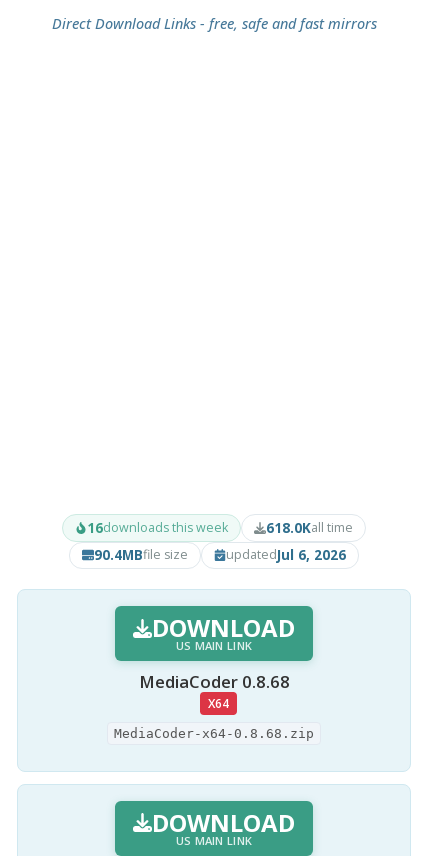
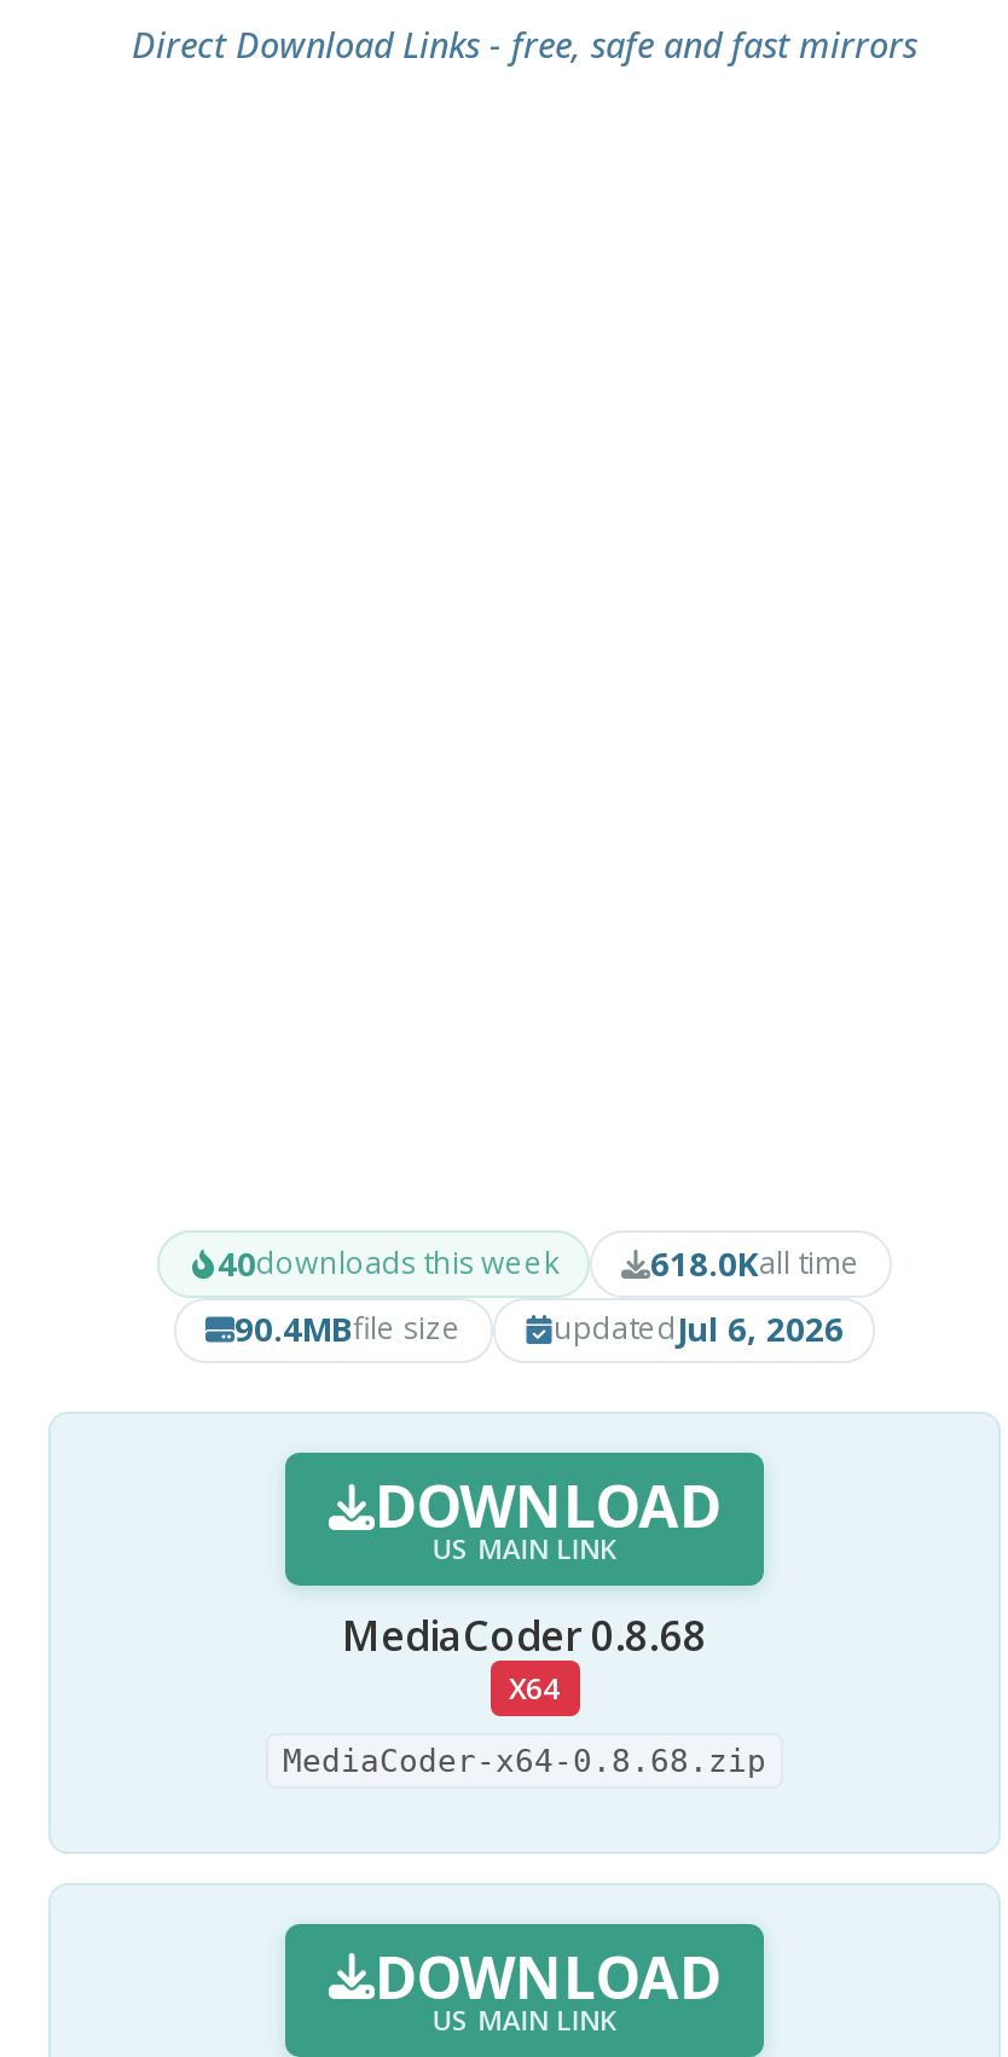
[87,518,228,537] 16downloads this week -> [218,1240,558,1285] 40downloads this week

